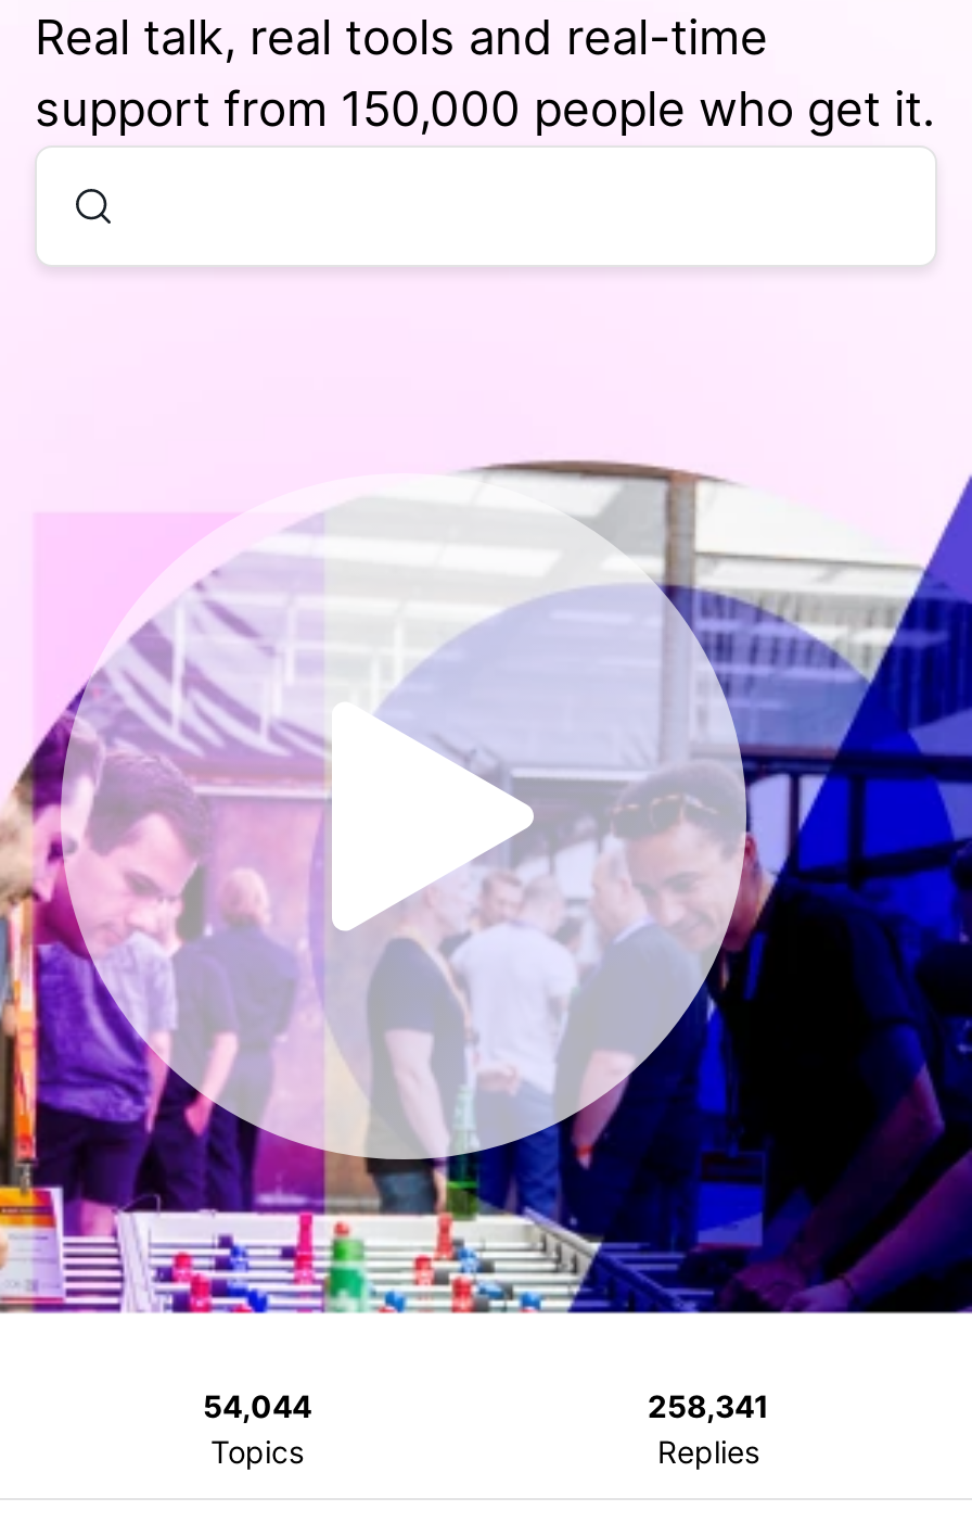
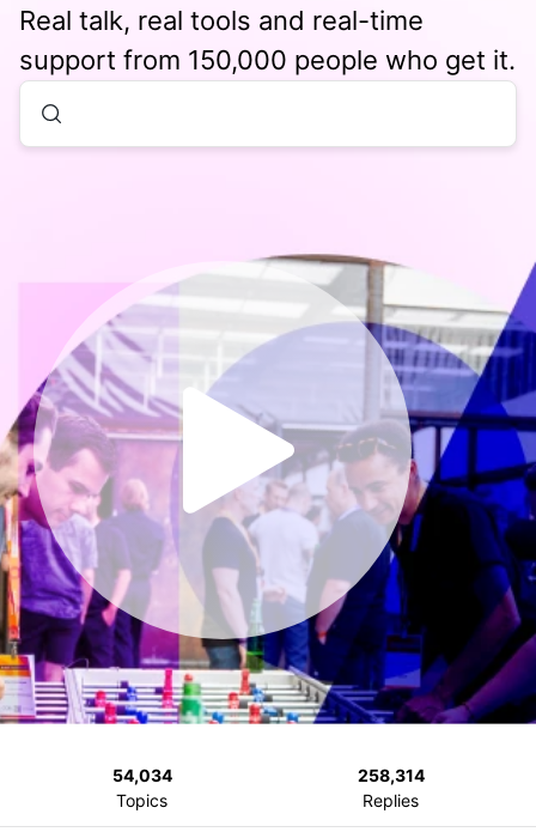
[203,1388,311,1425] 54,044 -> [112,765,172,786] 54,034
[648,1388,769,1425] 258,341 -> [357,765,424,786] 258,314

